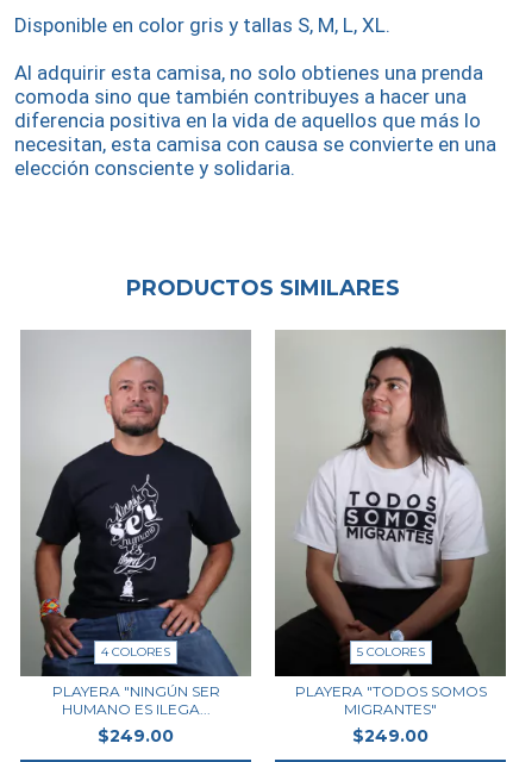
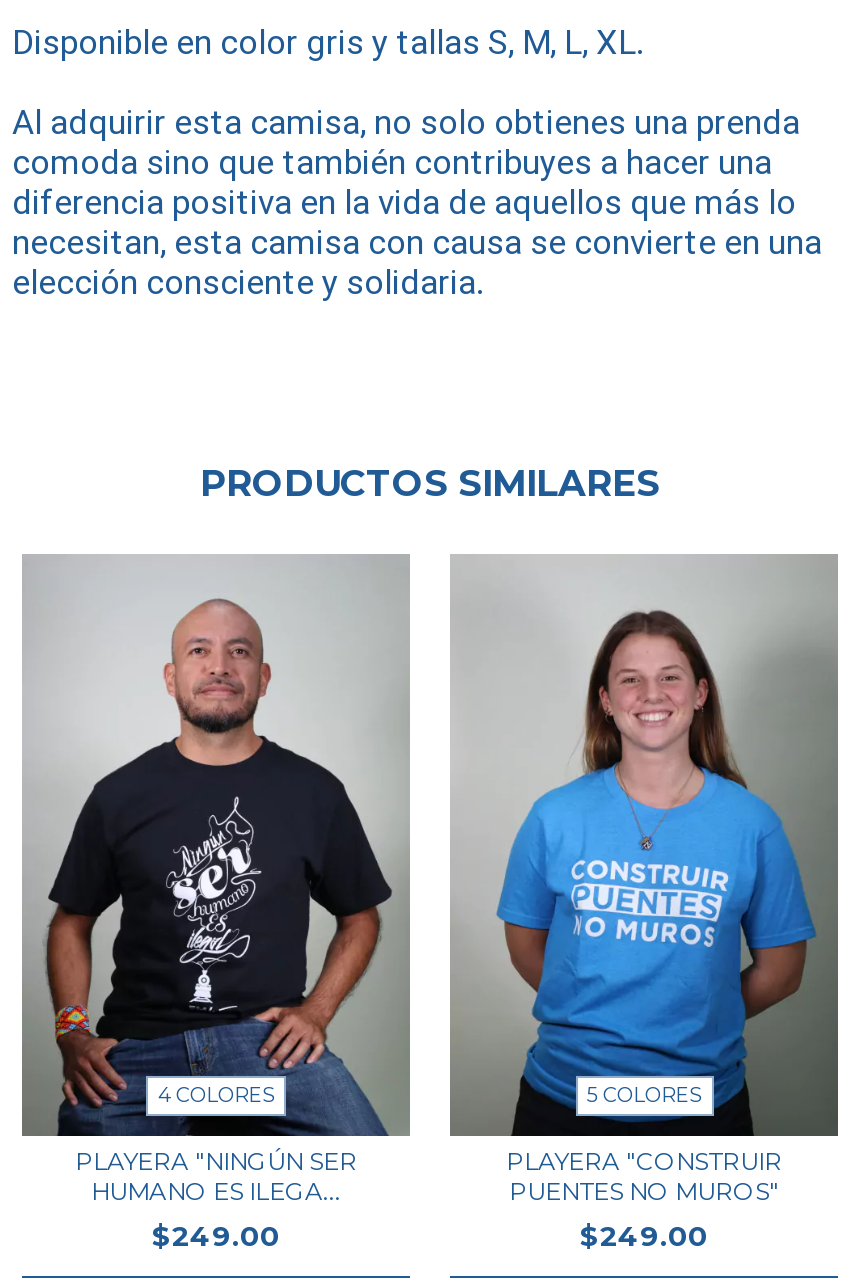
[275,345,502,717] [image] | PLAYERA "TODOS SOMOS | MIGRANTES" -> [452,582,834,1205] [image] | PLAYERA "CONSTRUIR | PUENTES NO MUROS"

